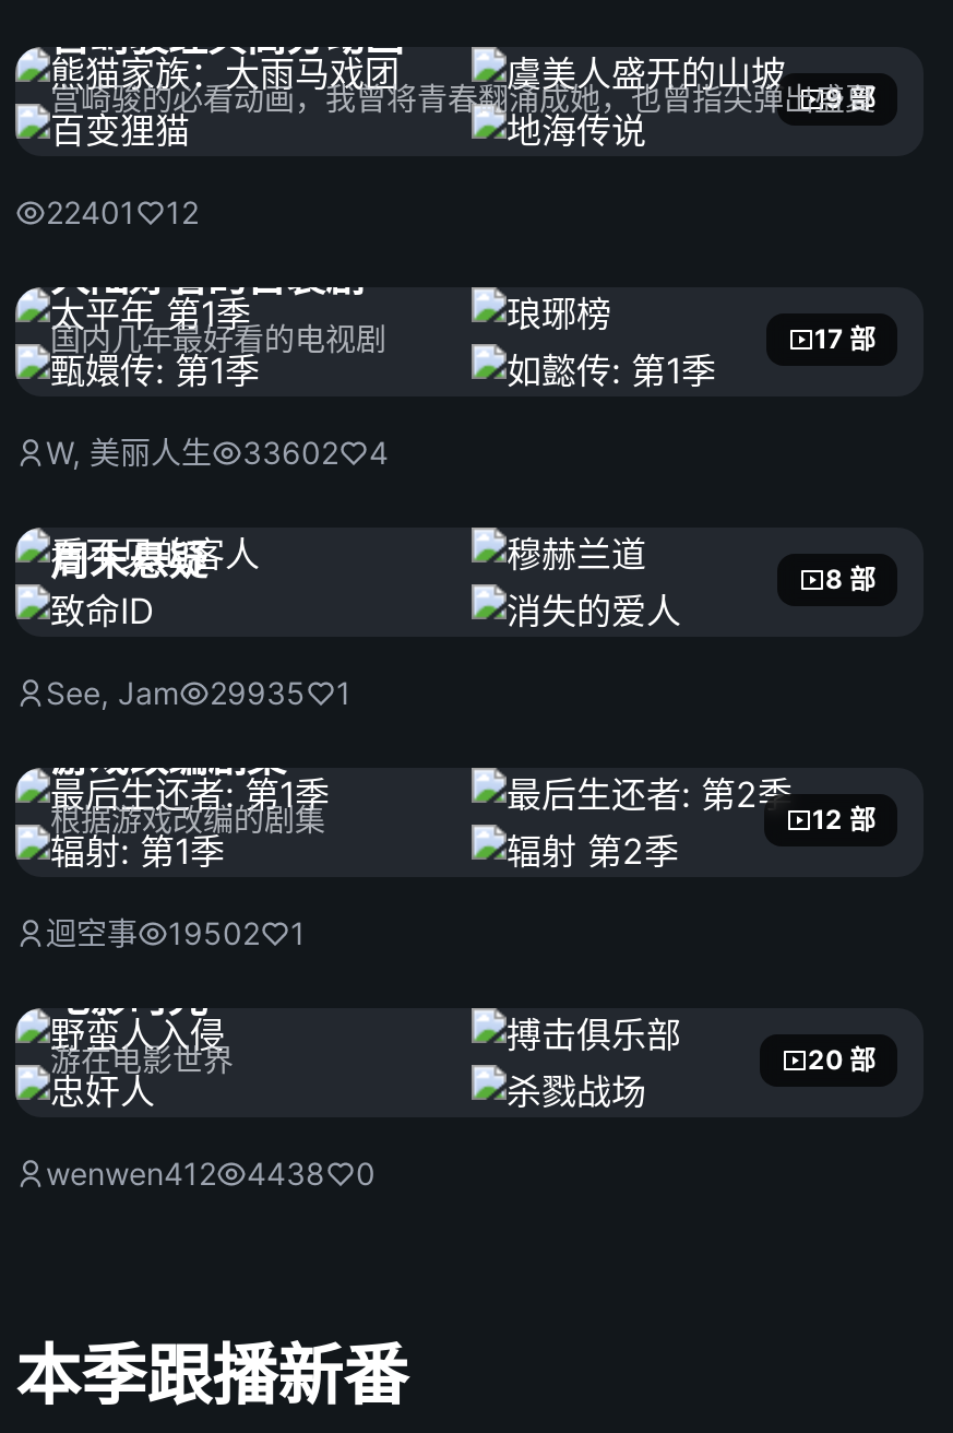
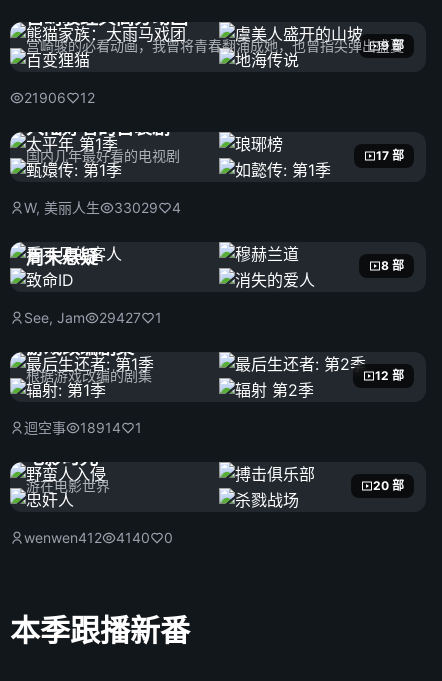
[46,193,199,230] 22401 12 -> [24,89,95,106] 21906 12
[46,434,389,471] W, 美丽人生 33602 4 -> [24,199,181,216] W, 美丽人生 33029 4
[46,674,352,711] See, Jam 29935 1 -> [24,309,162,326] See, Jam 29427 1
[46,914,306,951] 迴空事 19502 1 -> [24,419,142,436] 迴空事 18914 1
[46,1154,376,1192] wenwen412 4438 0 -> [24,529,173,546] wenwen412 4140 0

